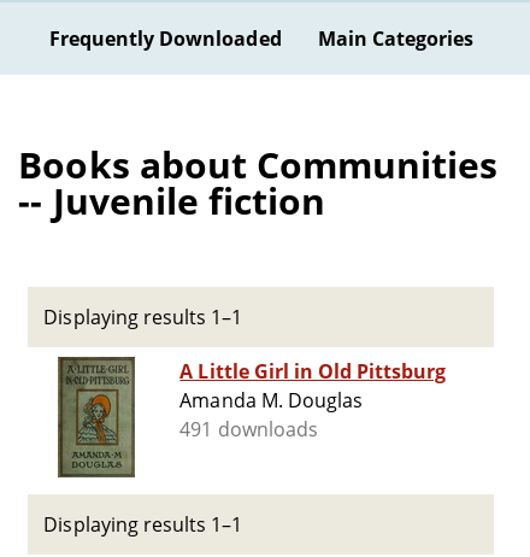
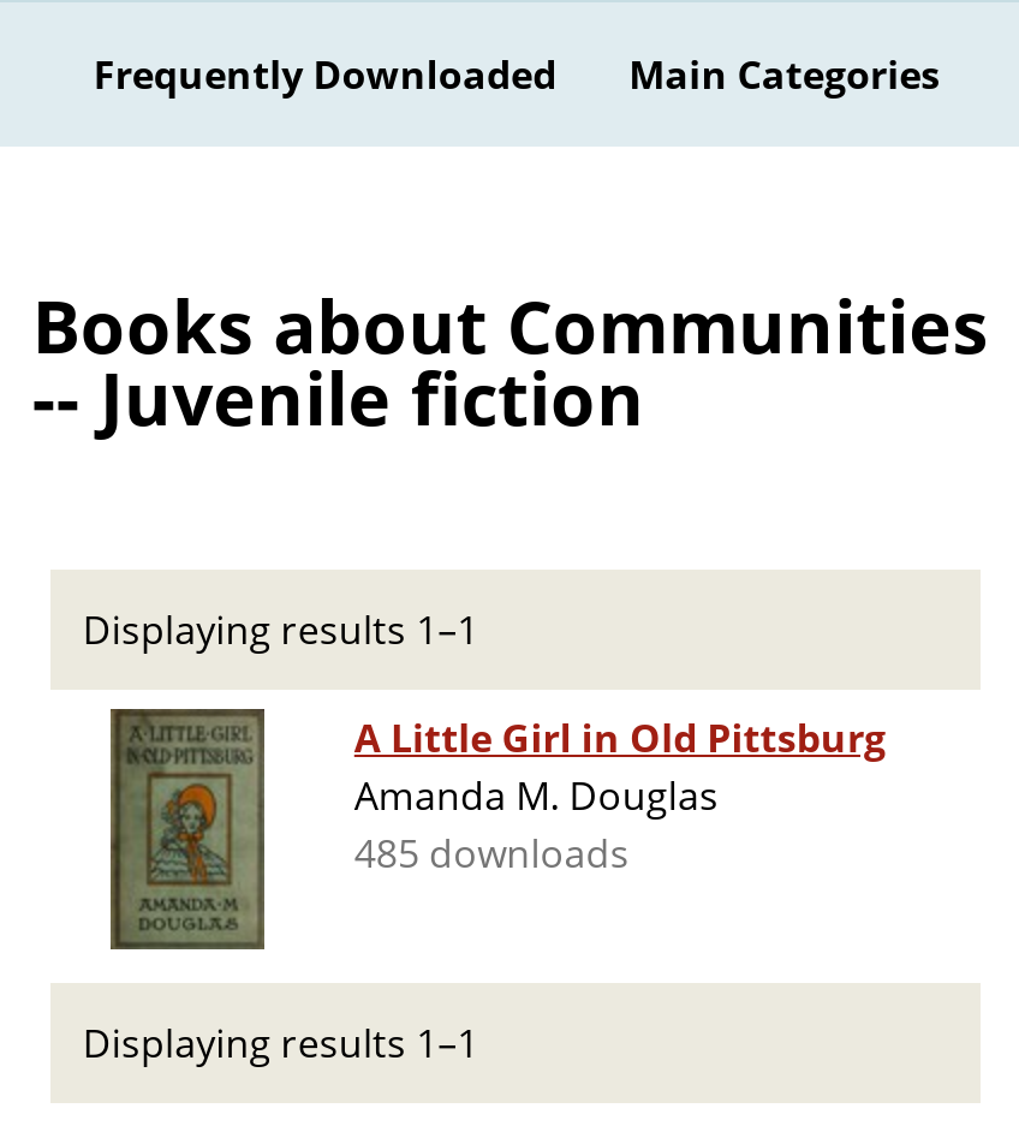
[180,416,318,443] 491 downloads -> [354,827,629,880] 485 downloads

